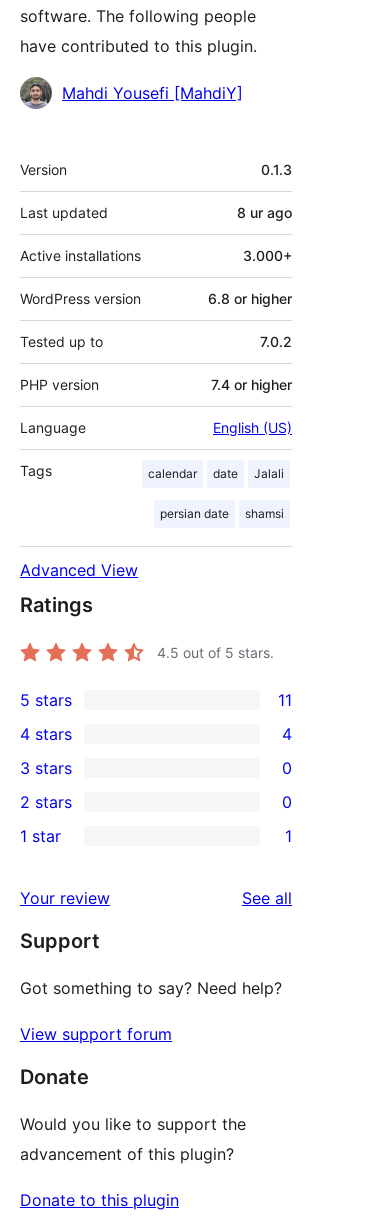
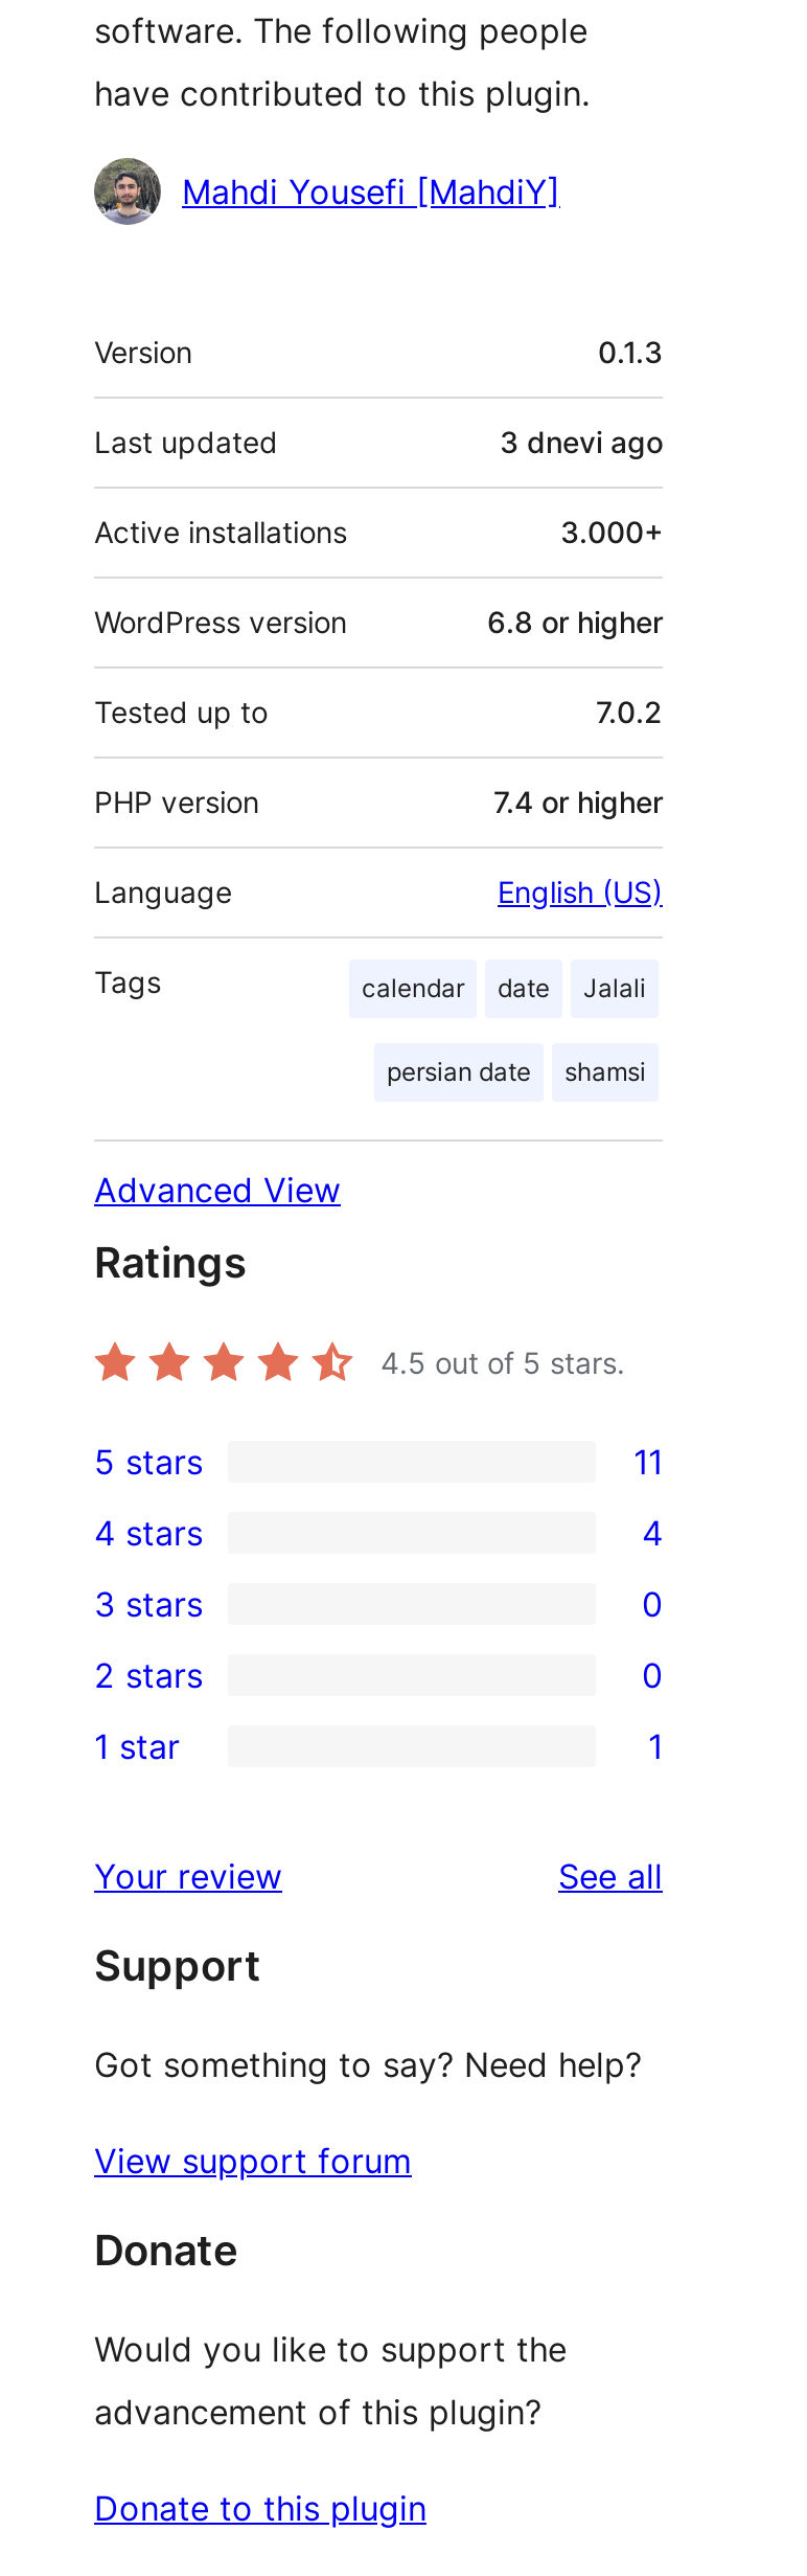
[237,203,292,220] 8 ur ago -> [500,424,663,459] 3 dnevi ago

